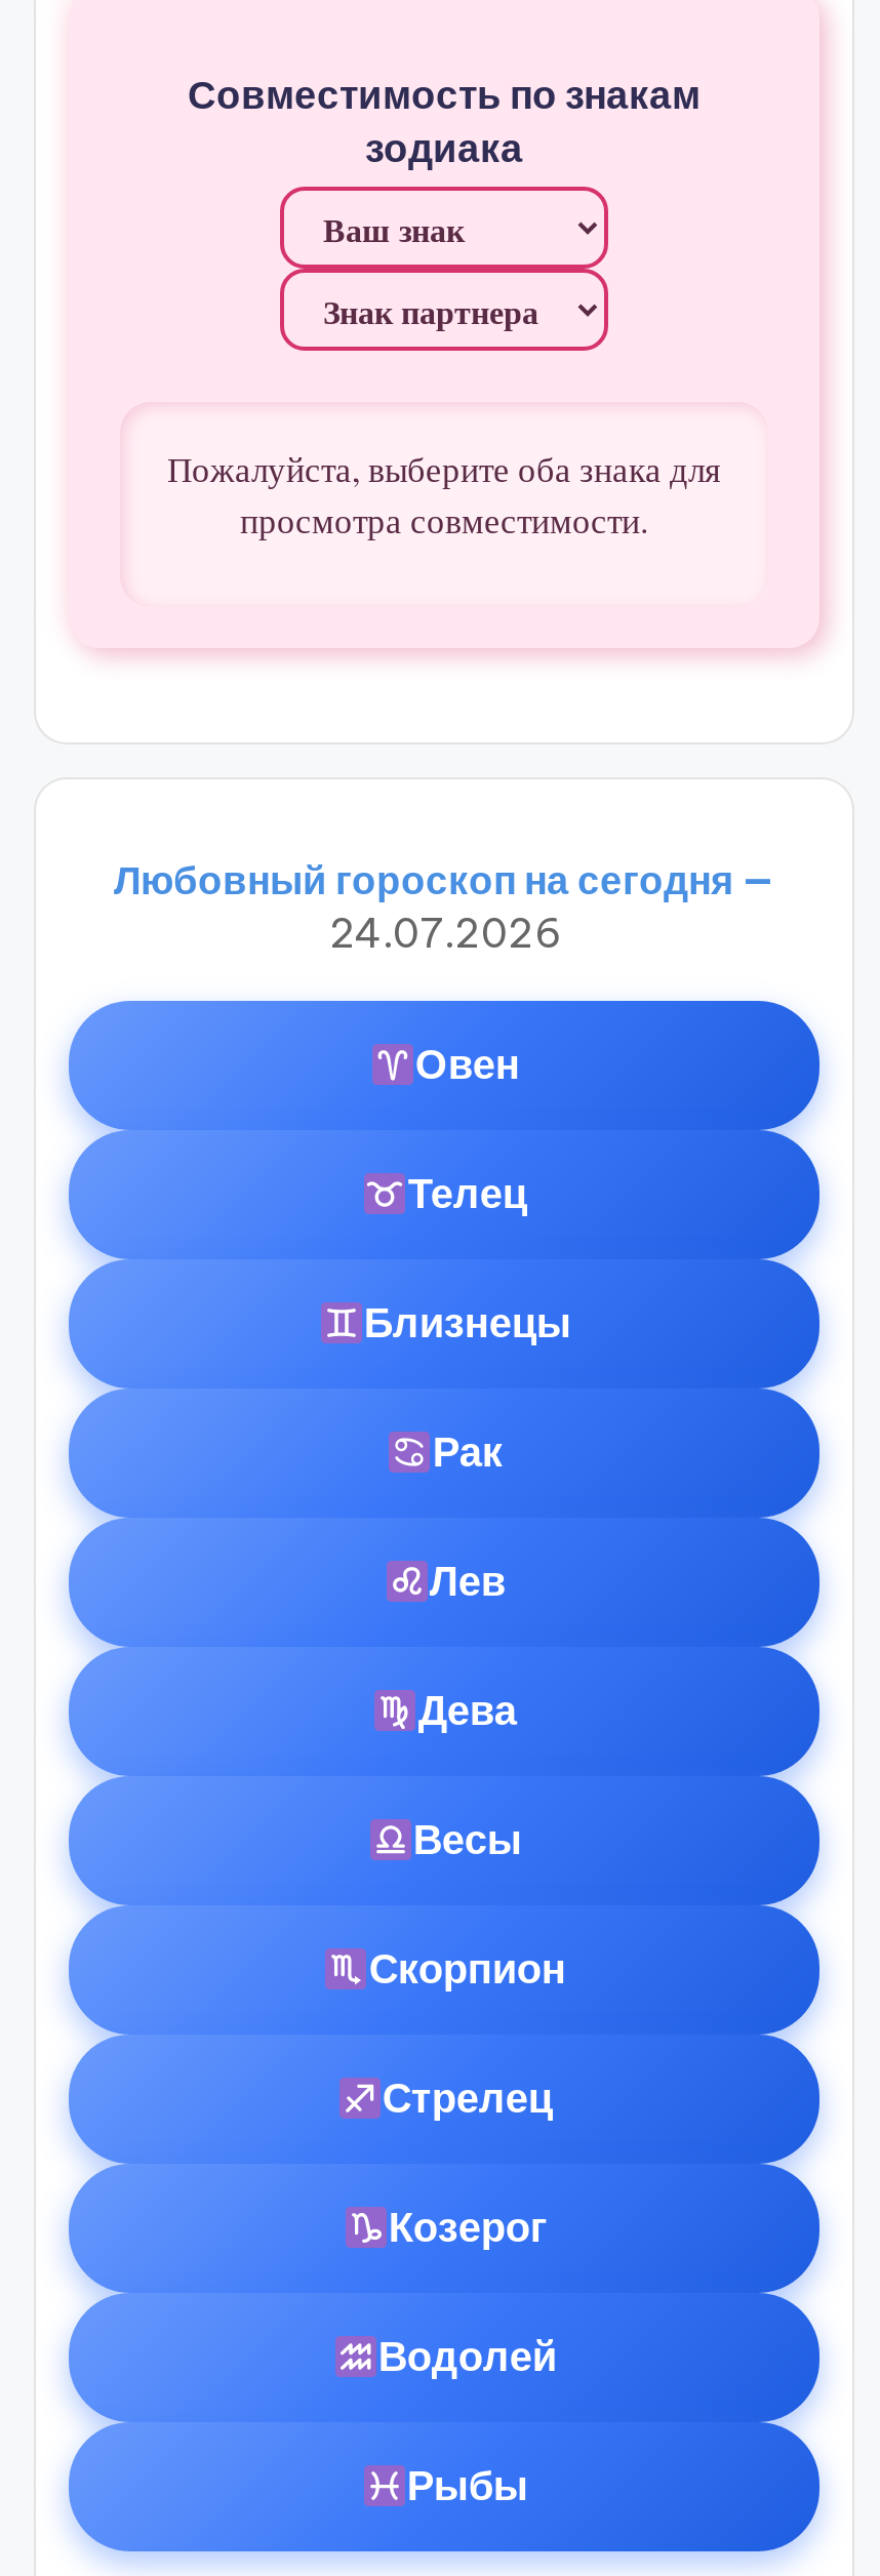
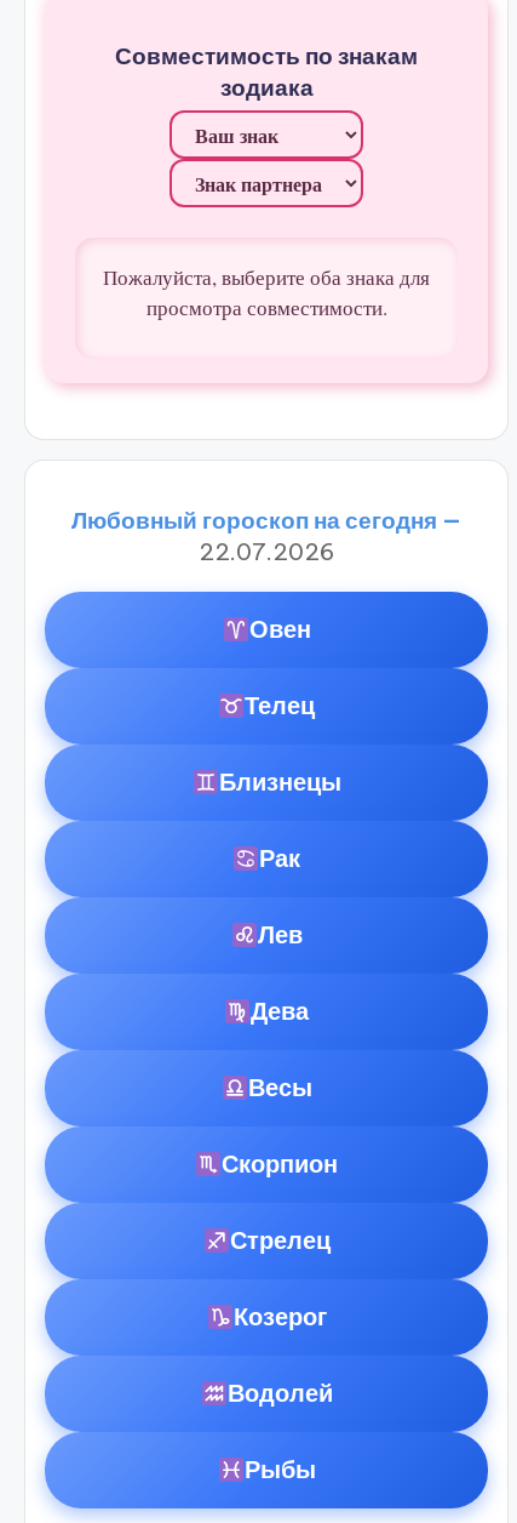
[329,908,559,957] 24.07.2026 -> [199,537,334,566] 22.07.2026

